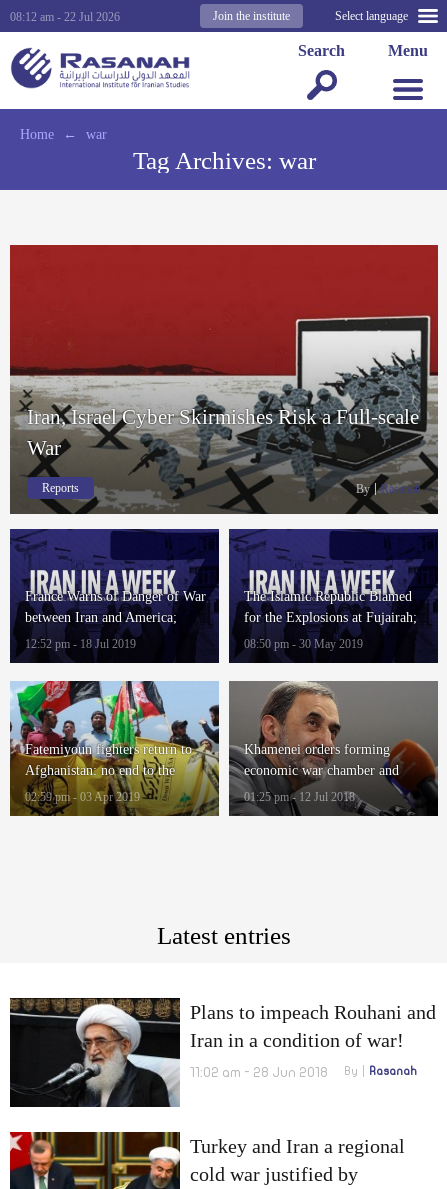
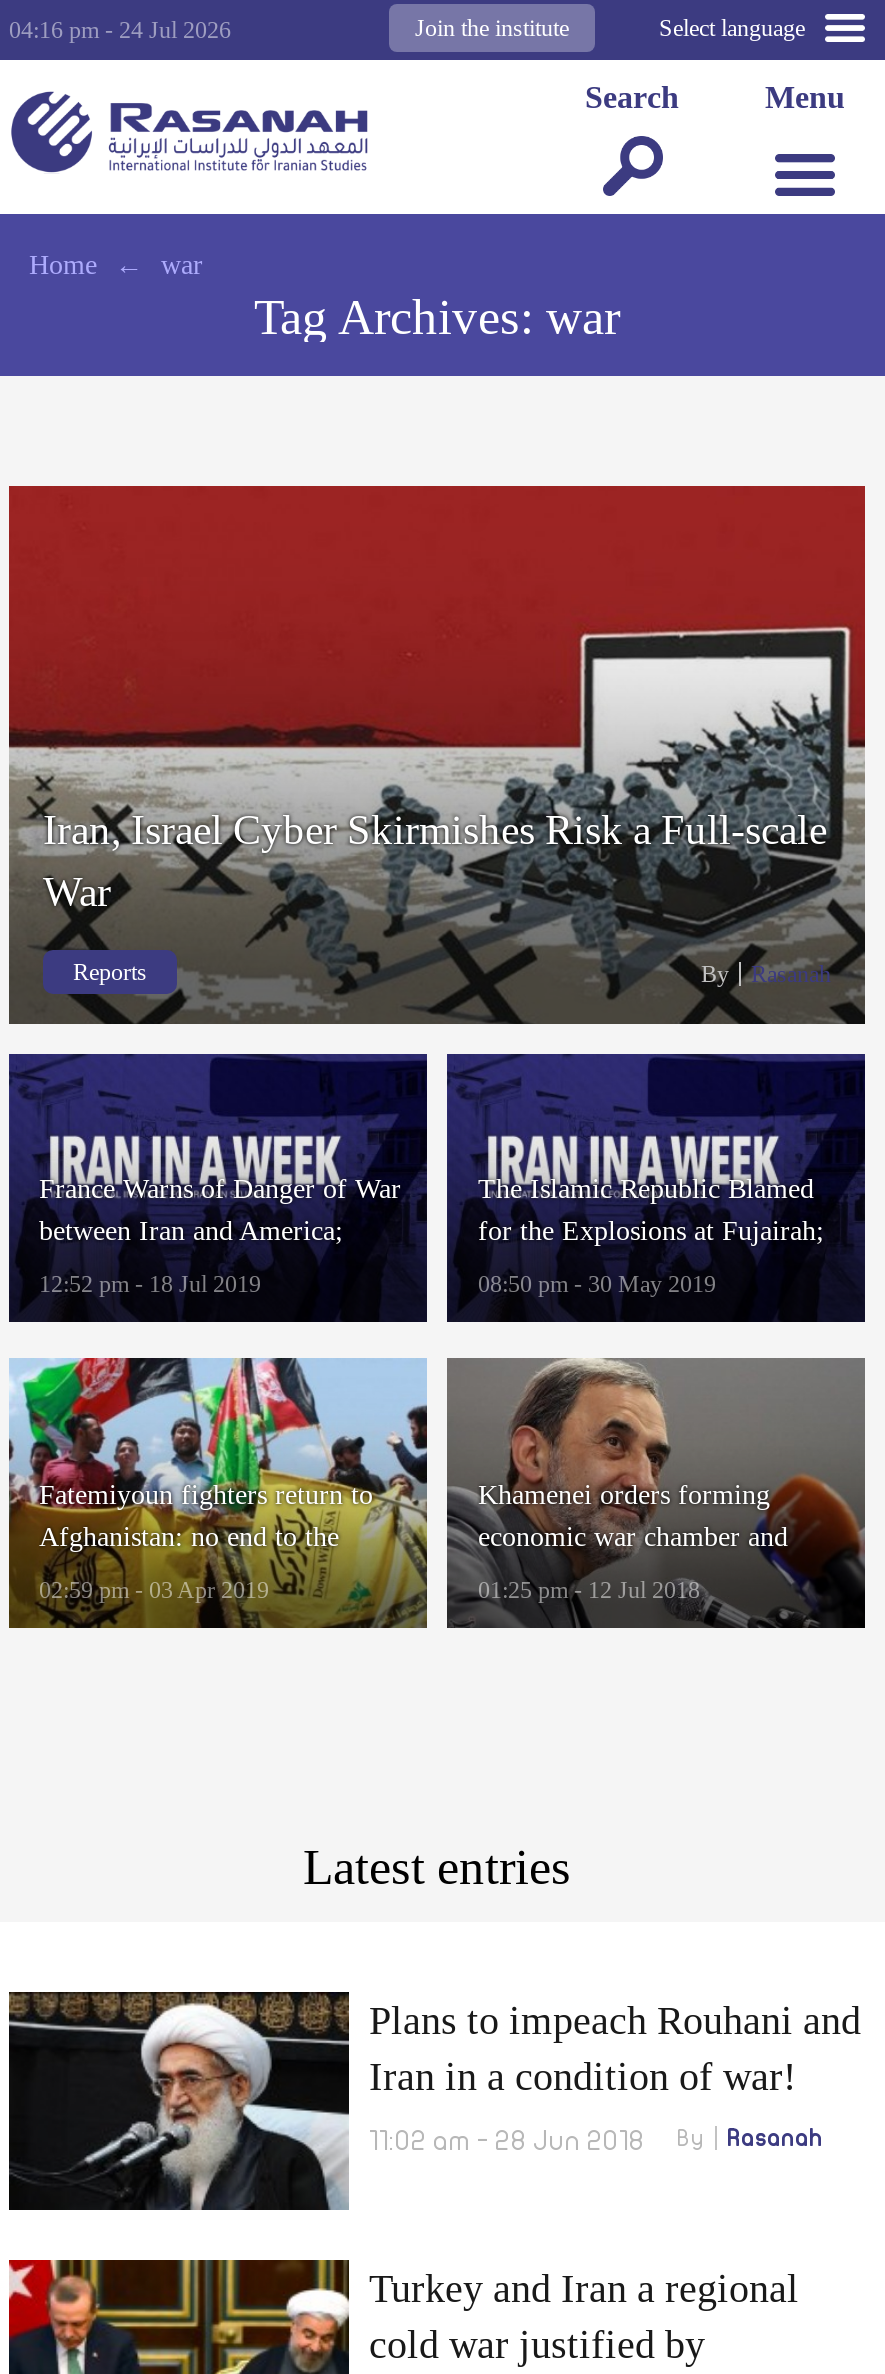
[10,10,120,24] 08:12 am - 22 Jul 2026 -> [9,16,231,44] 04:16 pm - 24 Jul 2026

